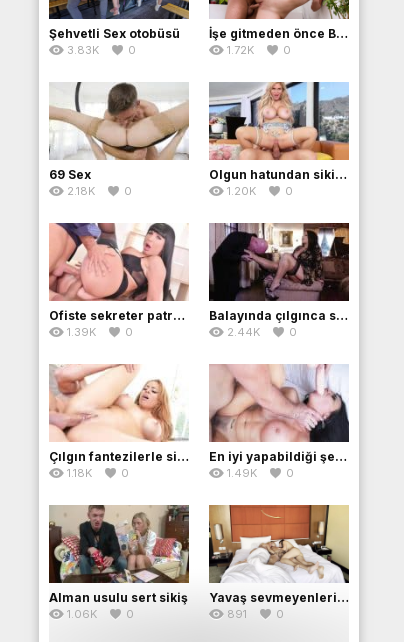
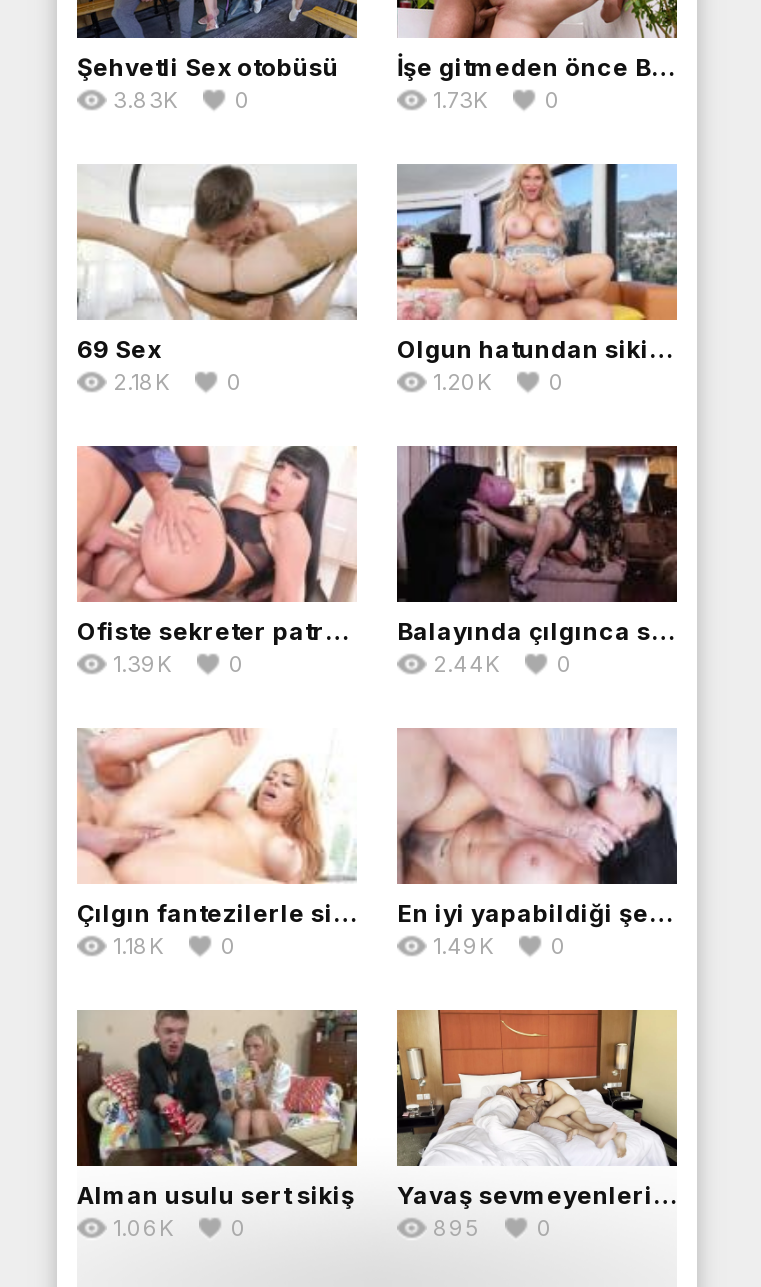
[227,43,254,57] 1.72K -> [433,86,487,114] 1.73K
[227,607,247,621] 891 -> [433,1214,479,1242] 895

